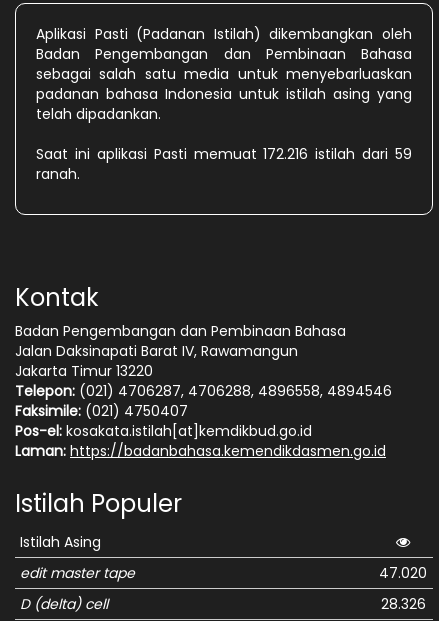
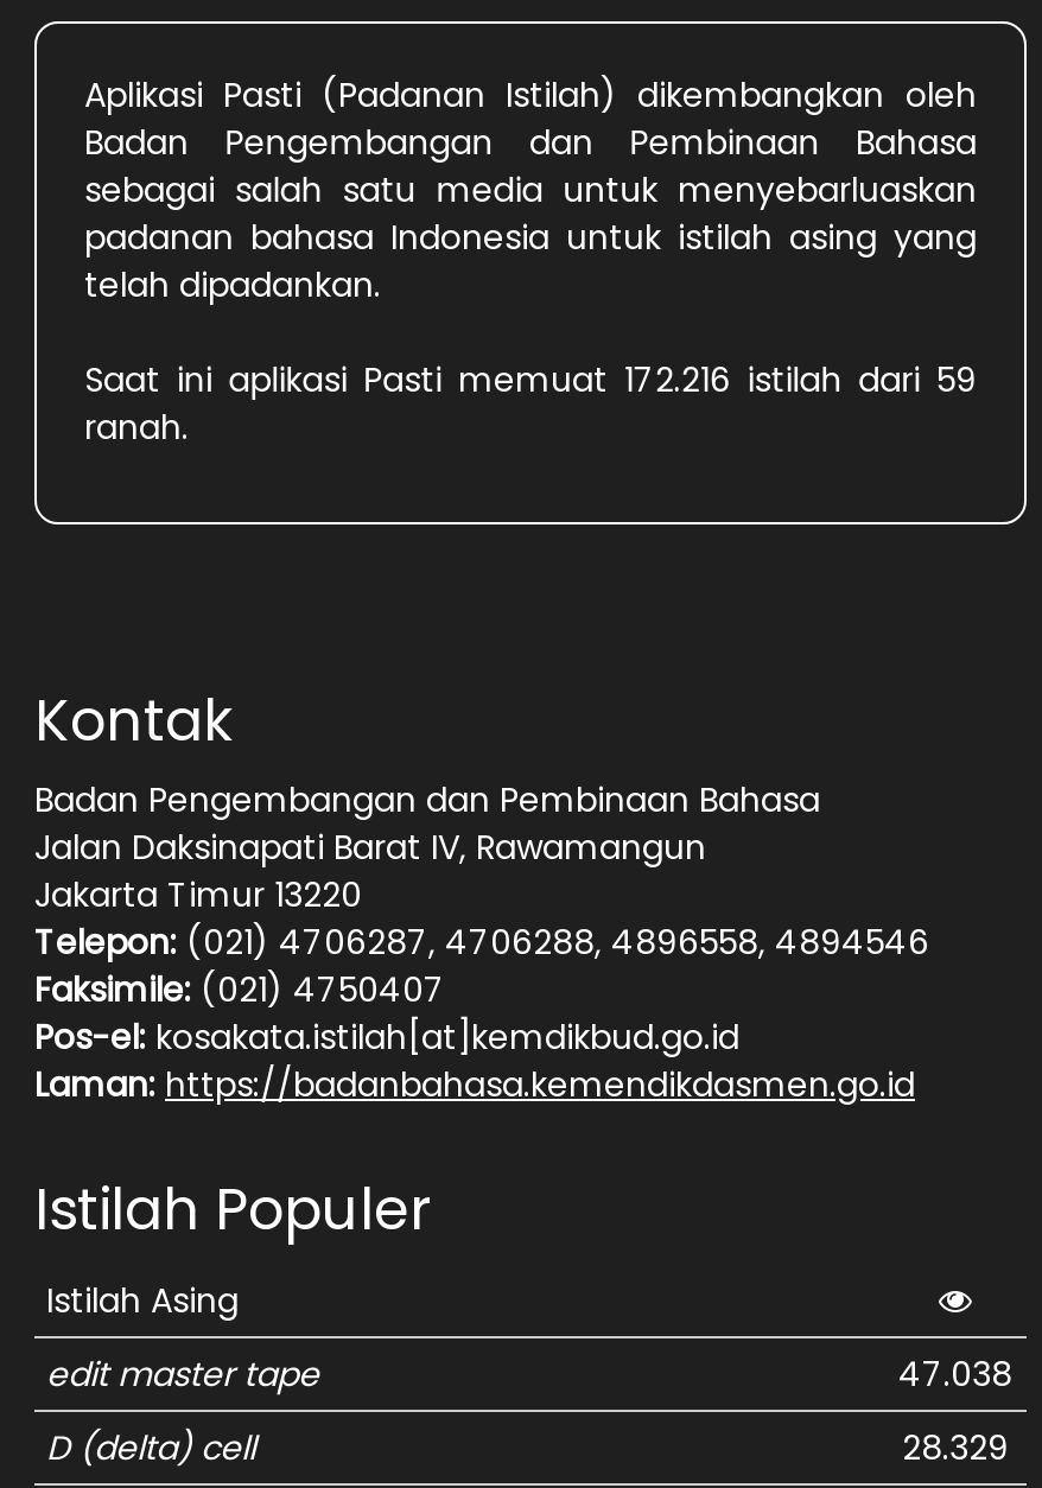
[379,563,427,583] 47.020 -> [898,1351,1012,1398] 47.038
[380,594,425,614] 28.326 -> [902,1424,1009,1472] 28.329

